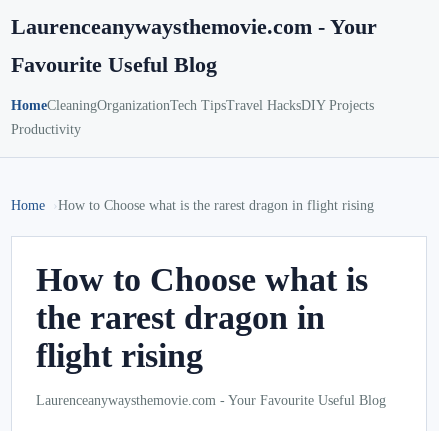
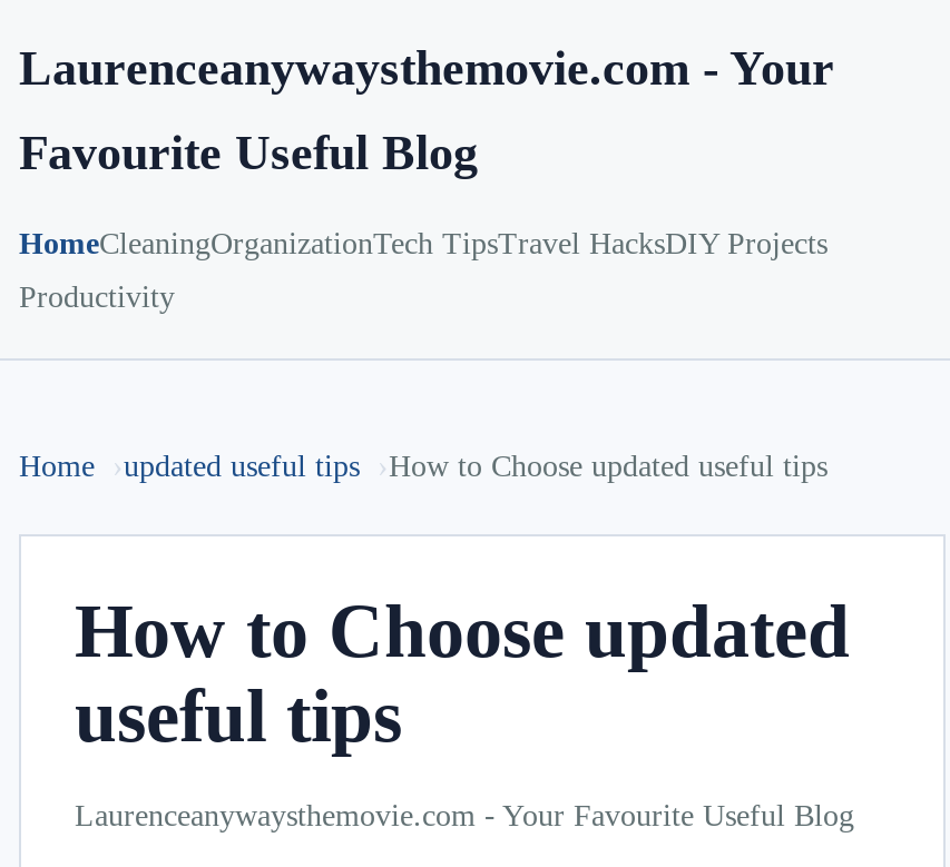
[58,198,374,213] How to Choose what is the rarest dragon in flight rising -> [124,450,827,483] updated useful tips | How to Choose updated useful tips
[36,261,368,374] How to Choose what is | the rarest dragon in | flight rising -> [75,590,850,757] How to Choose updated | useful tips

